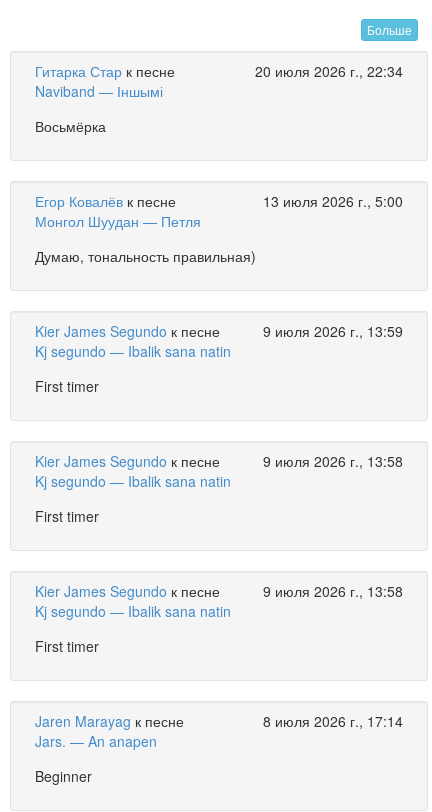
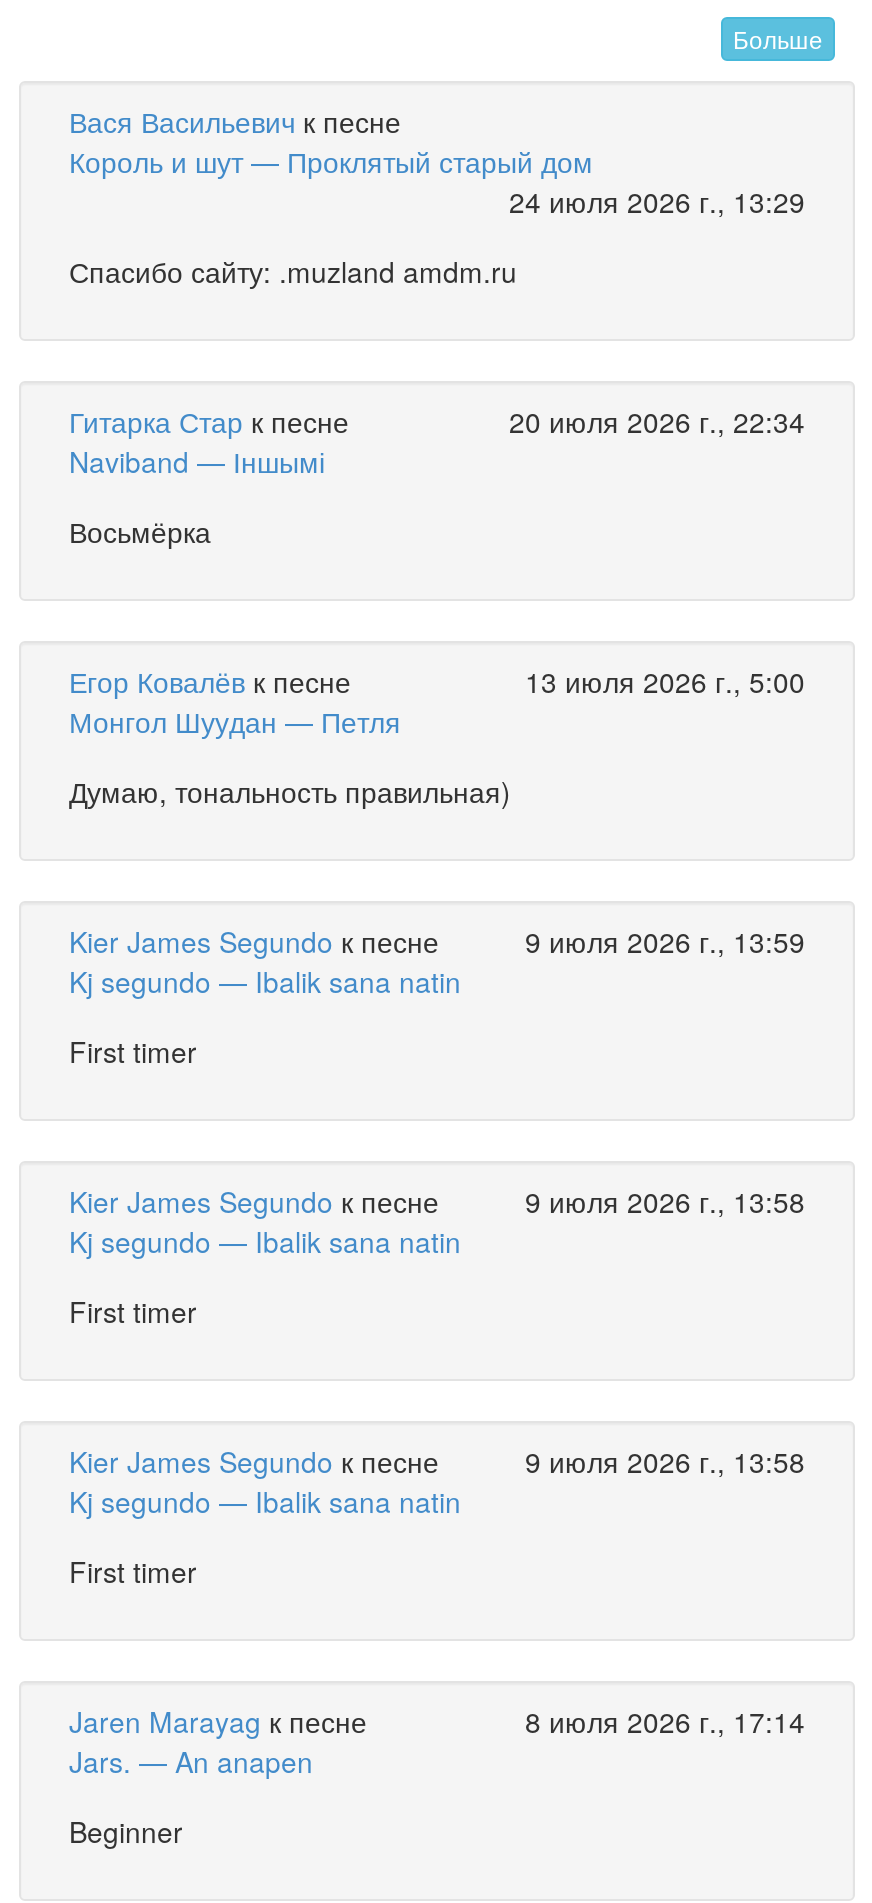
none -> [69,102,805,292] Вася Васильевич к песне | Король и шут — Проклятый старый дом | 24 июля 2026 г., 13:29 | Спасибо сайту: .muzland amdm.ru

